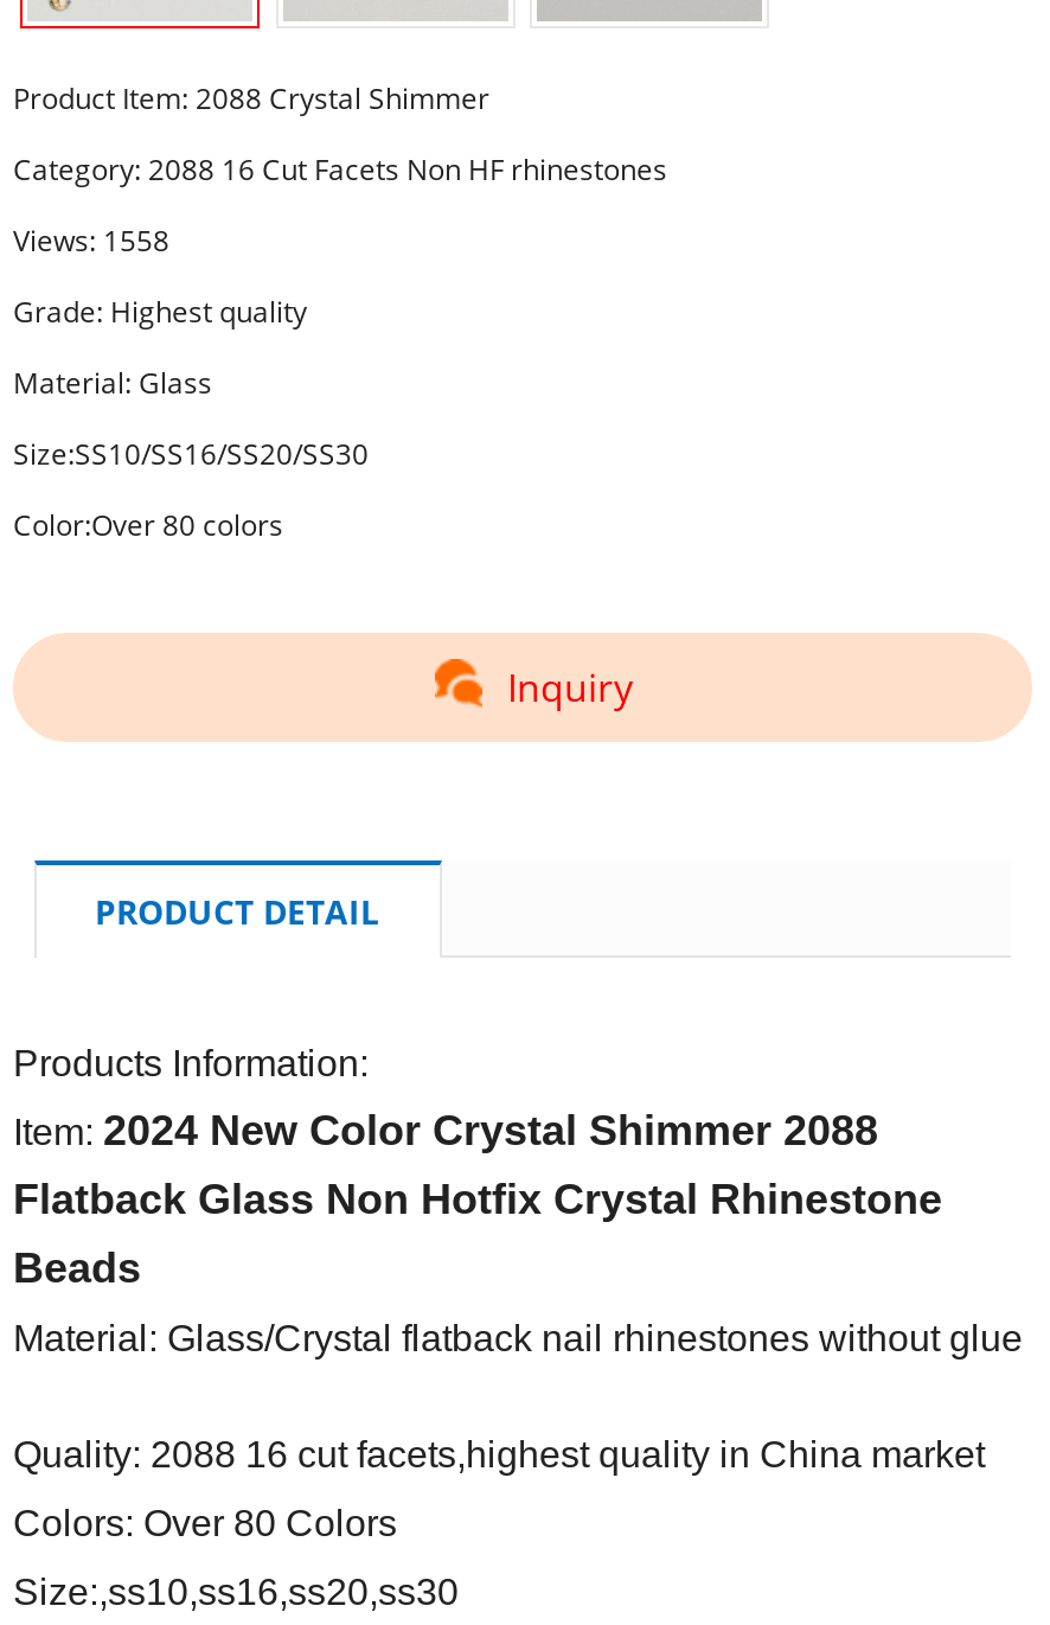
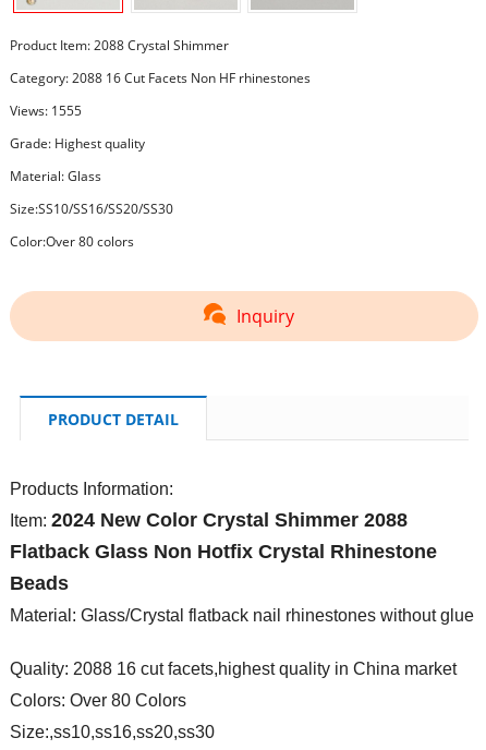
[13,220,169,260] Views: 1558 -> [10,101,82,120] Views: 1555

